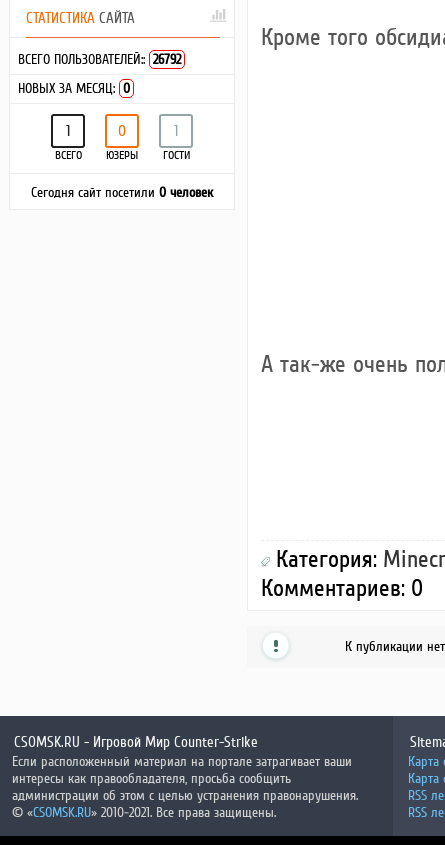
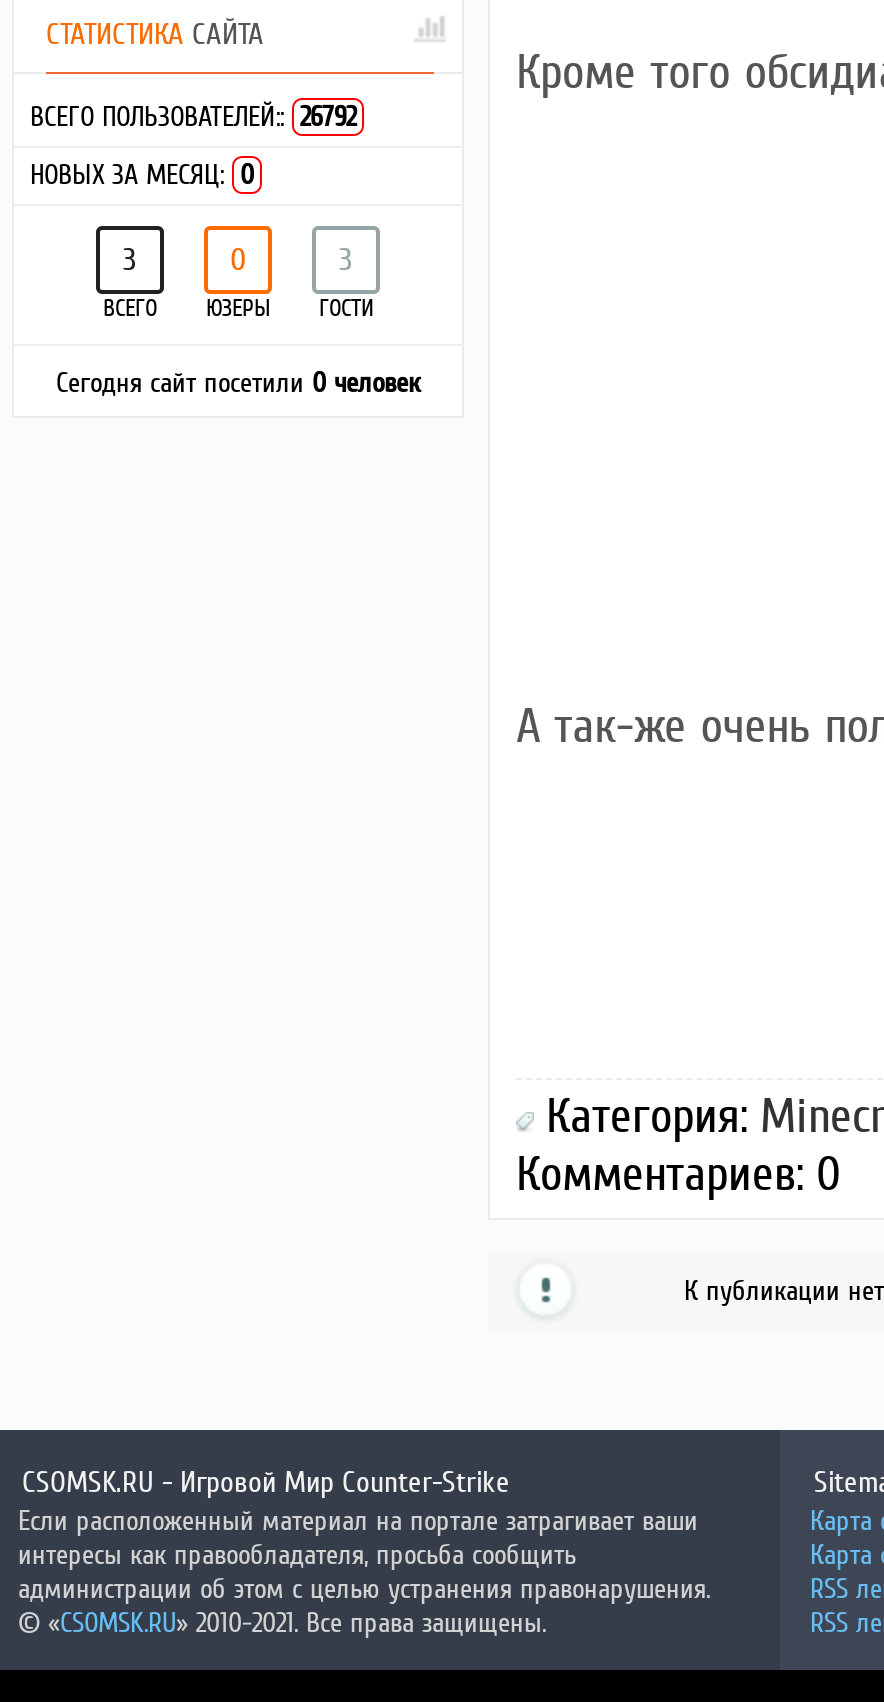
[66,121,70,141] 1 -> [123,241,137,281] 3
[174,121,178,141] 1 -> [339,241,353,281] 3

